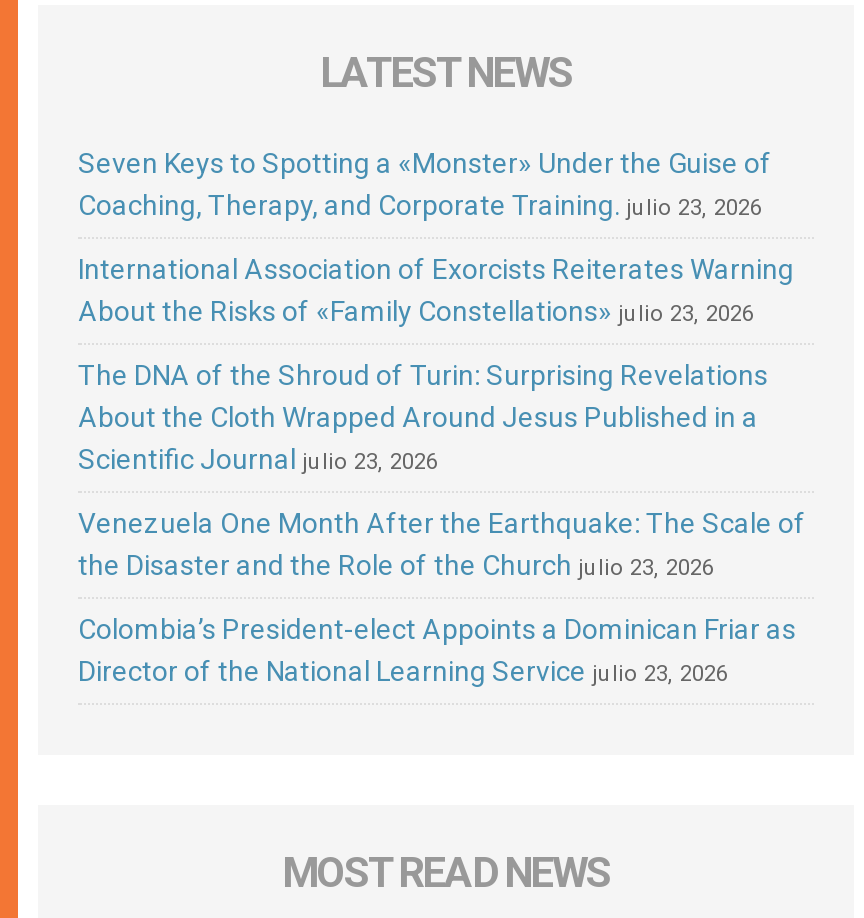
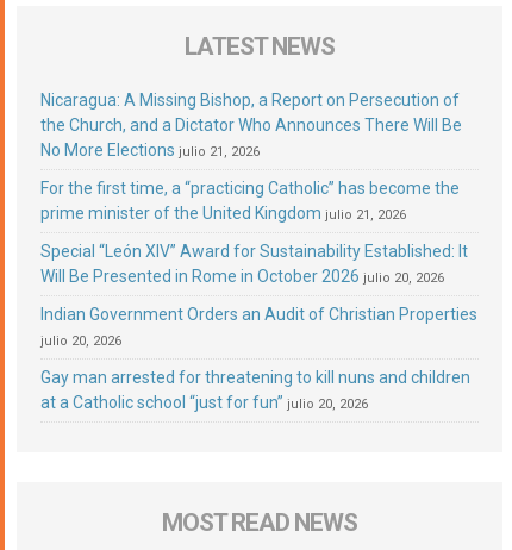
[78,146,806,686] Seven Keys to Spotting a «Monster» Under the Guise of | Coaching, Therapy, and Corporate Training. julio 23, 2026 | International Association of Exorcists Reiterates Warning | About the Risks of «Family Constellations» julio 23, 2026 | The DNA of the Shroud of Turin: Surprising Revelations | About the Cloth Wrapped Around Jesus Published in a | Scientific Journal julio 23, 2026 | Venezuela One Month After the Earthquake: The Scale of | the Disaster and the Role of the Church julio 23, 2026 | Colombia’s President-elect Appoints a Dominican Friar as | Director of the National Learning Service julio 23, 2026 -> [40,90,477,412] Nicaragua: A Missing Bishop, a Report on Persecution of | the Church, and a Dictator Who Announces There Will Be | No More Elections julio 21, 2026 | For the first time, a “practicing Catholic” has become the | prime minister of the United Kingdom julio 21, 2026 | Special “León XIV” Award for Sustainability Established: It | Will Be Presented in Rome in October 2026 julio 20, 2026 | Indian Government Orders an Audit of Christian Properties | julio 20, 2026 | Gay man arrested for threatening to kill nuns and children | at a Catholic school “just for fun” julio 20, 2026

